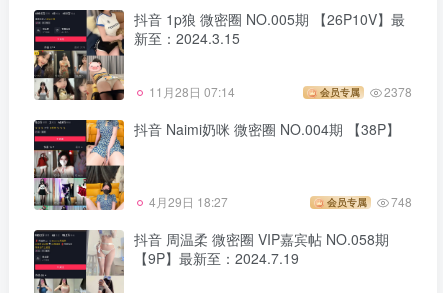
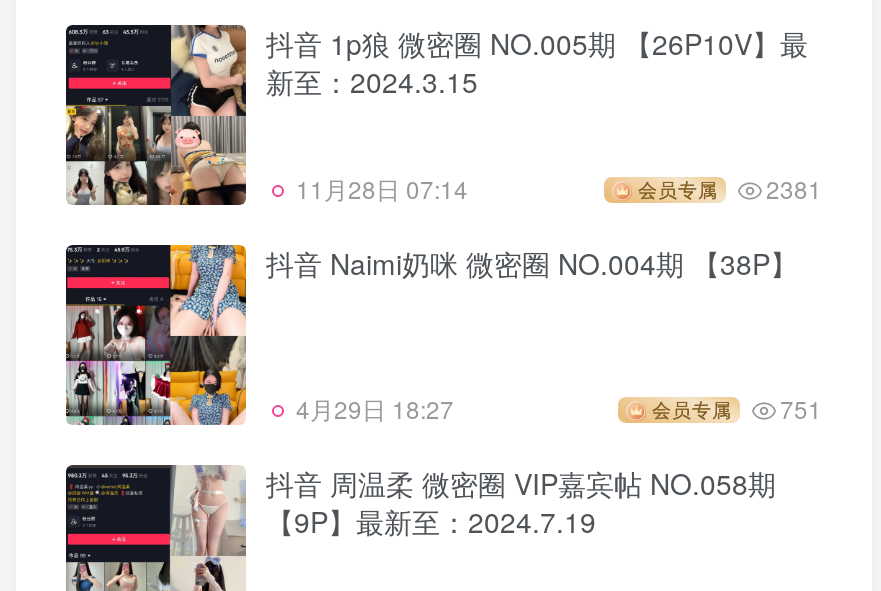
[320,83,412,100] 会员专属 2378 -> [638,172,822,206] 会员专属 2381
[327,193,412,210] 会员专属 748 -> [652,392,822,426] 会员专属 751

